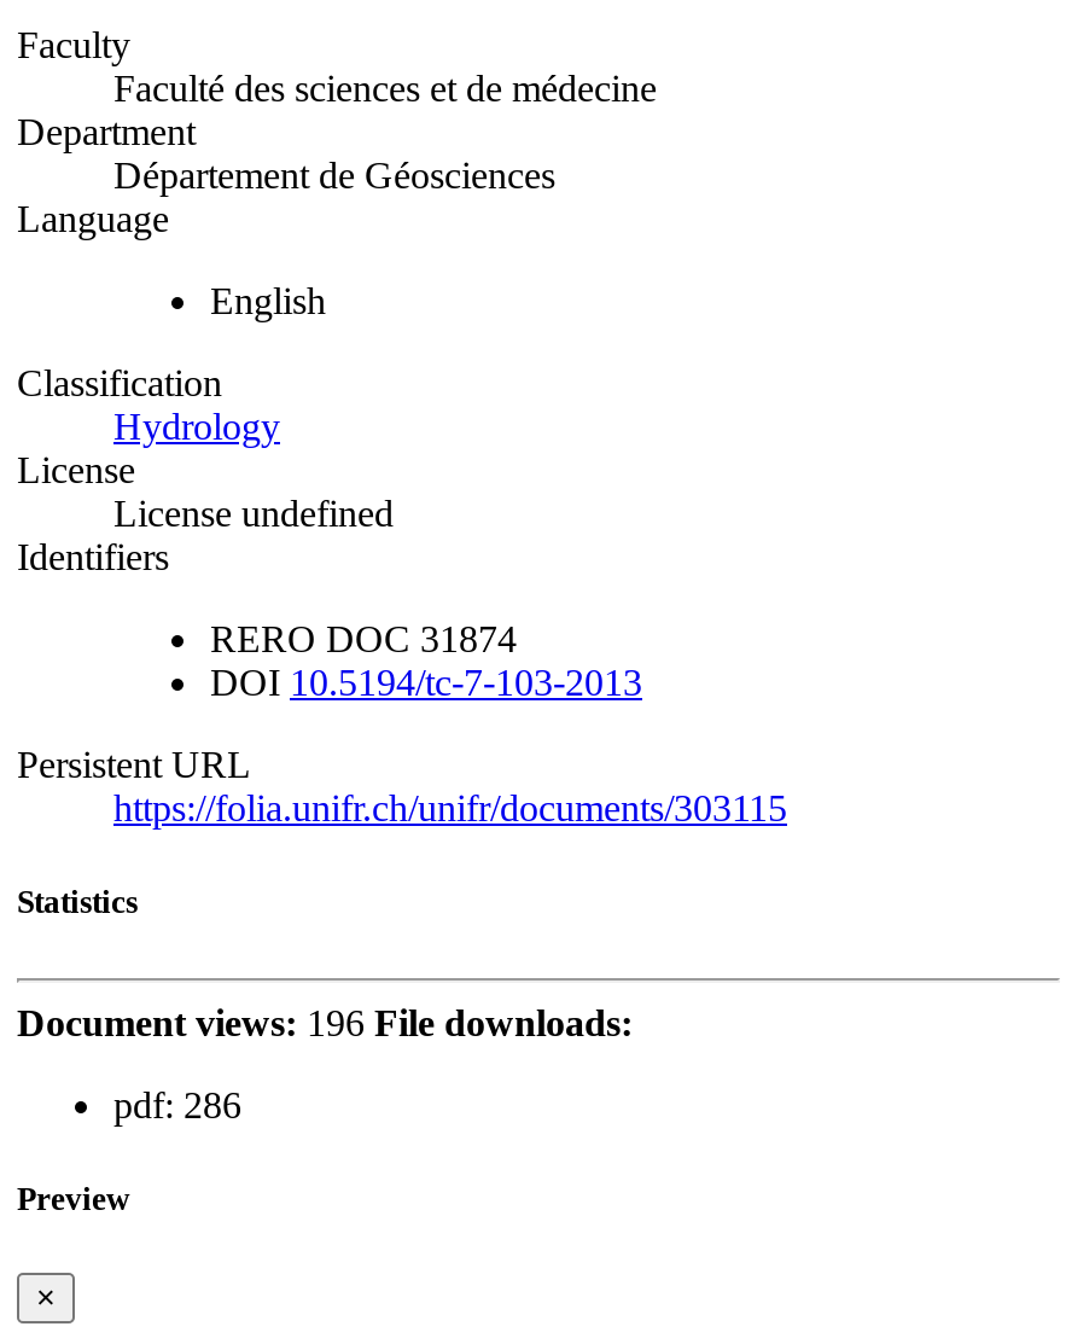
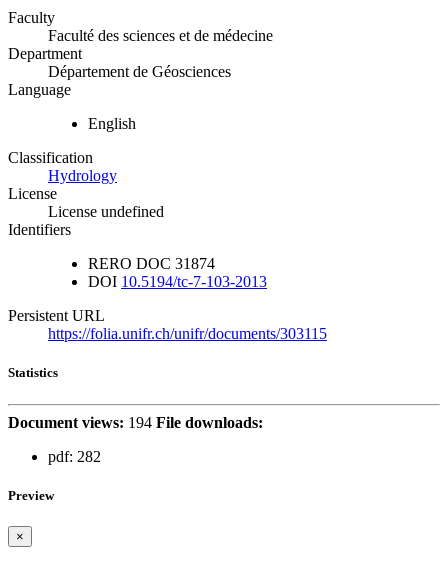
[17,1001,633,1042] Document views: 196 File downloads: -> [8,414,263,431] Document views: 194 File downloads:
[113,1083,241,1124] pdf: 286 -> [48,448,101,465] pdf: 282

